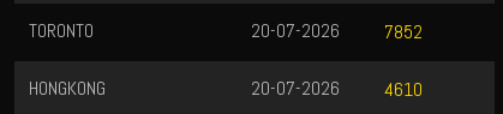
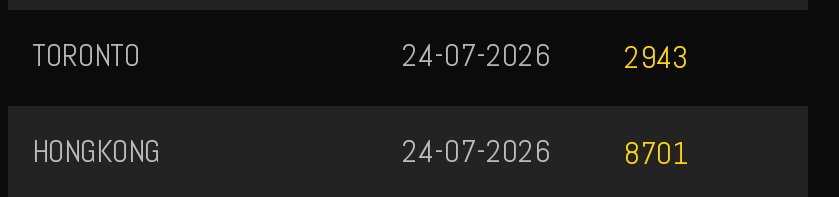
[251,20,340,44] 20-07-2026 -> [402,37,550,77] 24-07-2026
[384,20,423,44] 7852 -> [624,38,688,78] 2943
[251,77,340,101] 20-07-2026 -> [402,133,550,173] 24-07-2026
[384,78,423,102] 4610 -> [624,134,688,174] 8701

